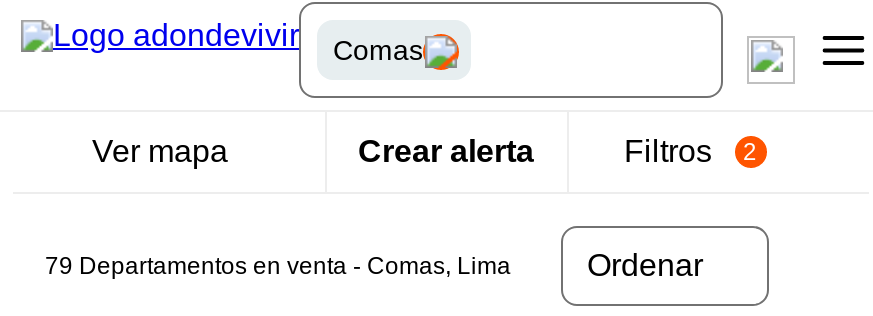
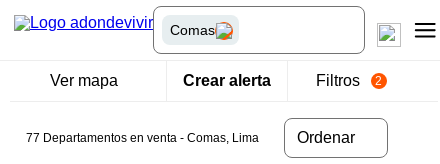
[45,252,511,280] 79 Departamentos en venta - Comas, Lima -> [26,131,259,145] 77 Departamentos en venta - Comas, Lima

